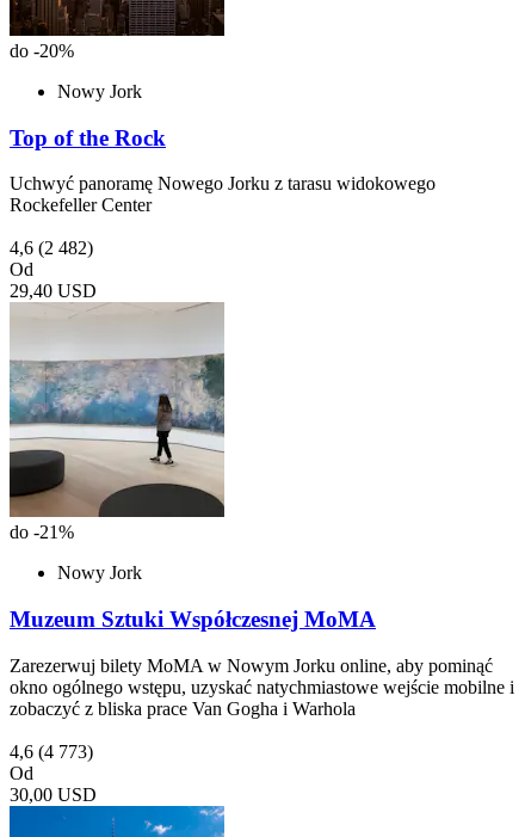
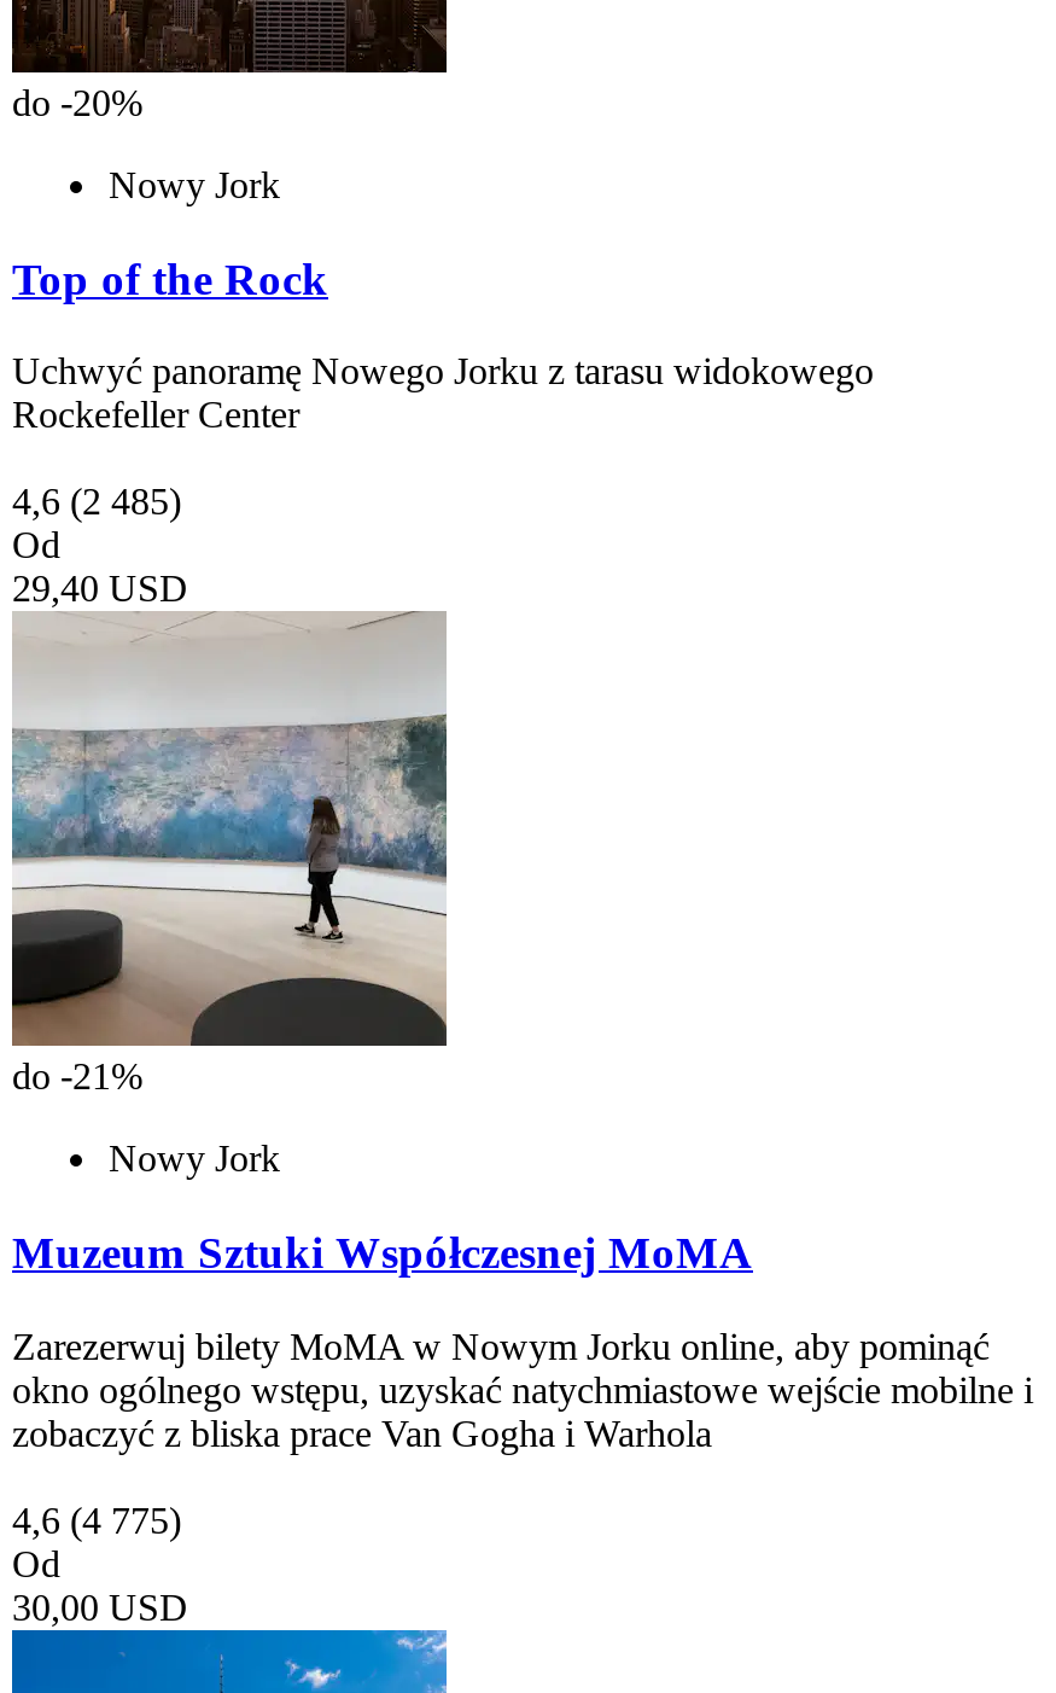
[10,238,93,258] 4,6 (2 482) -> [12,482,181,523] 4,6 (2 485)
[10,741,93,762] 4,6 (4 773) -> [12,1500,181,1541] 4,6 (4 775)

